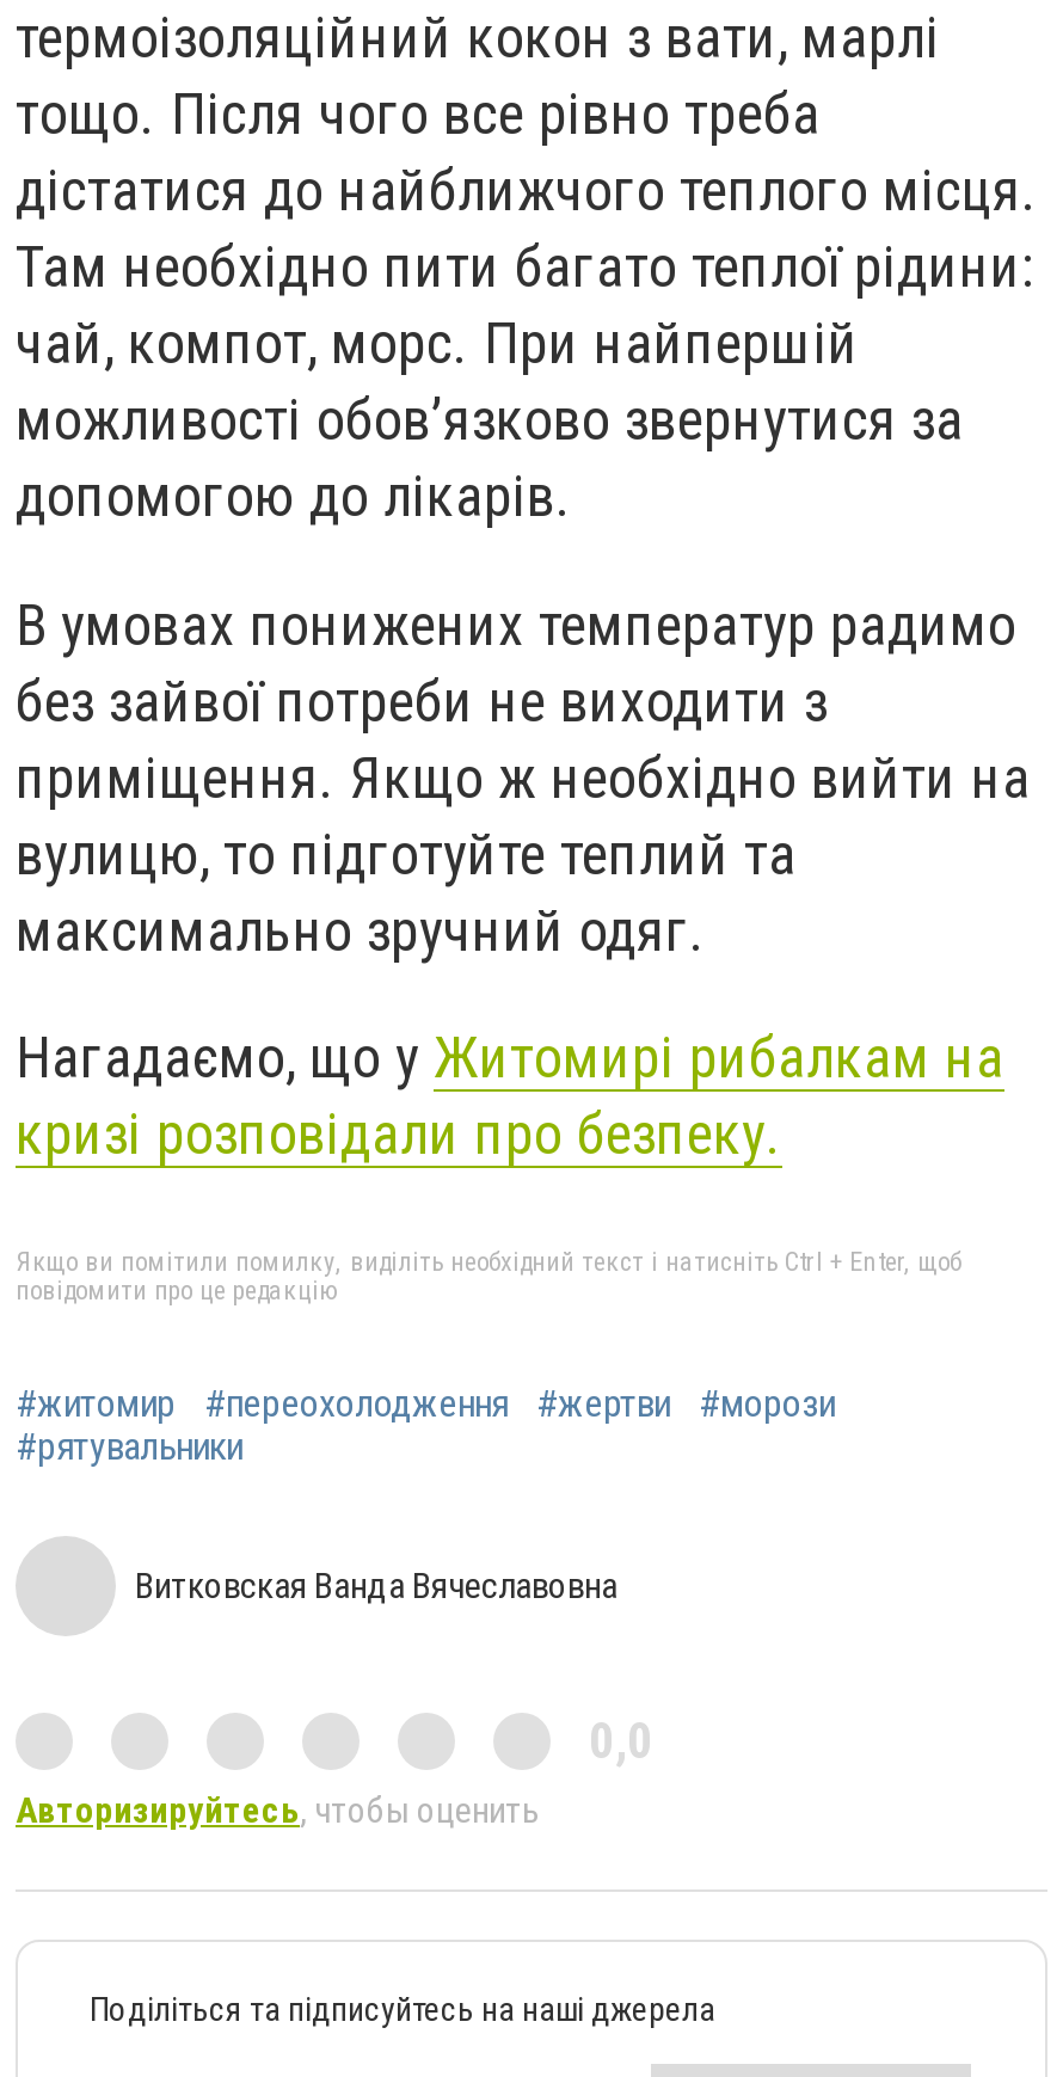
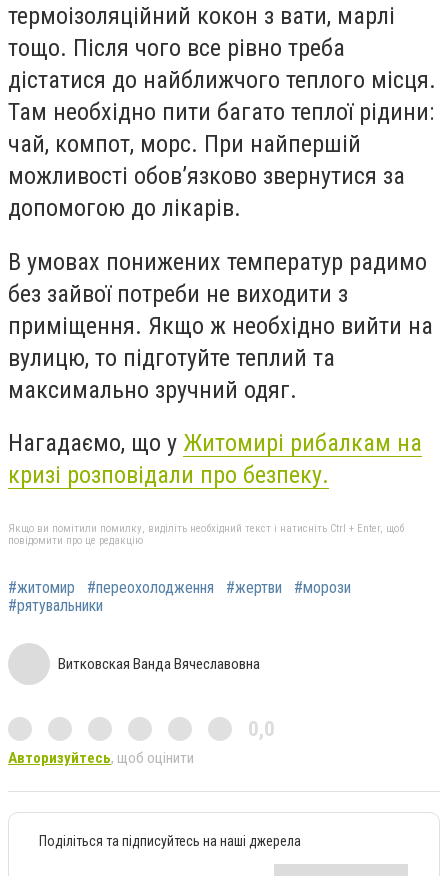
[16,1789,539,1832] Авторизируйтесь, чтобы оценить -> [8,749,194,767] Авторизуйтесь, щоб оцінити

